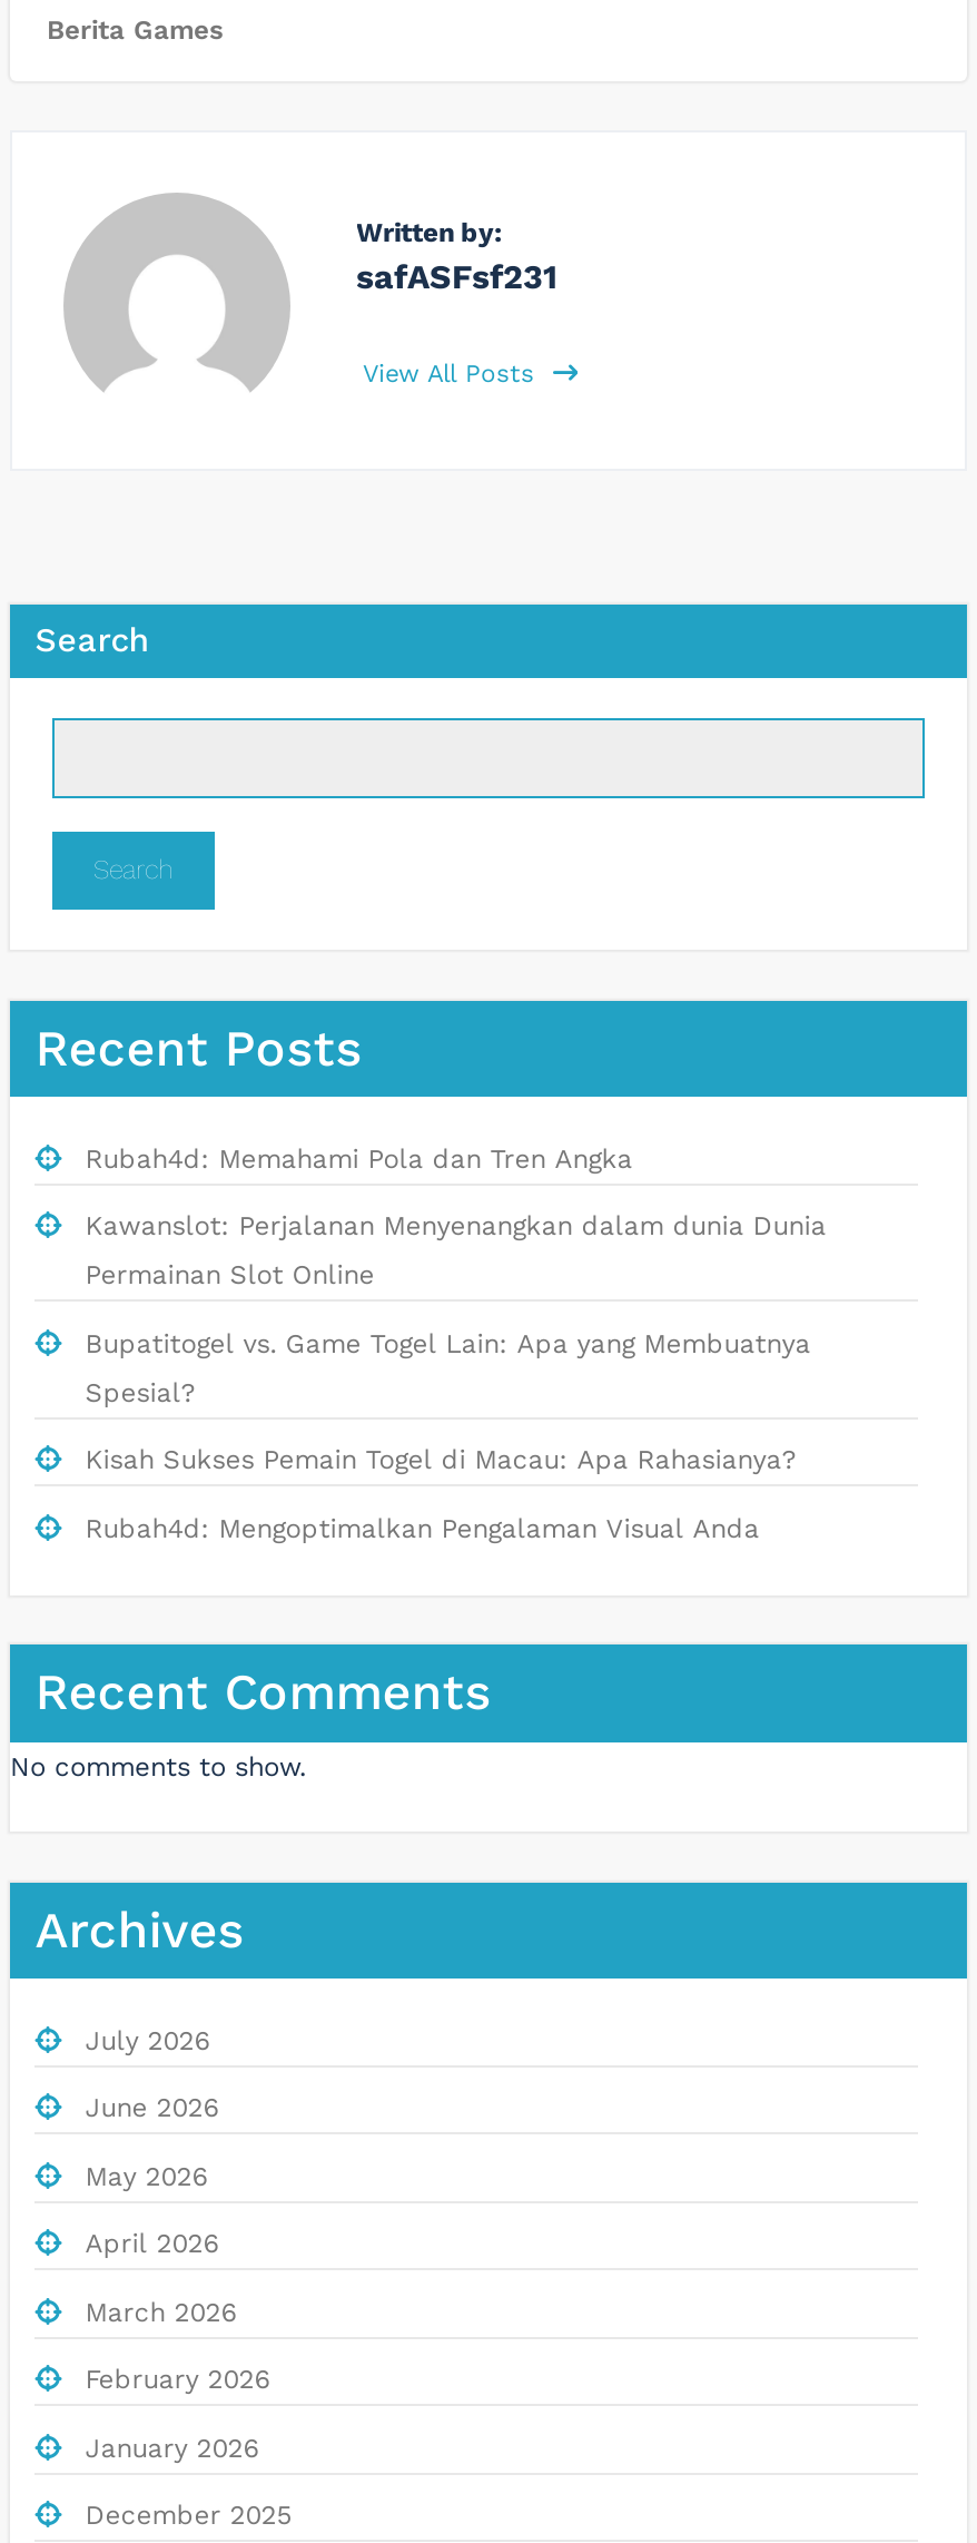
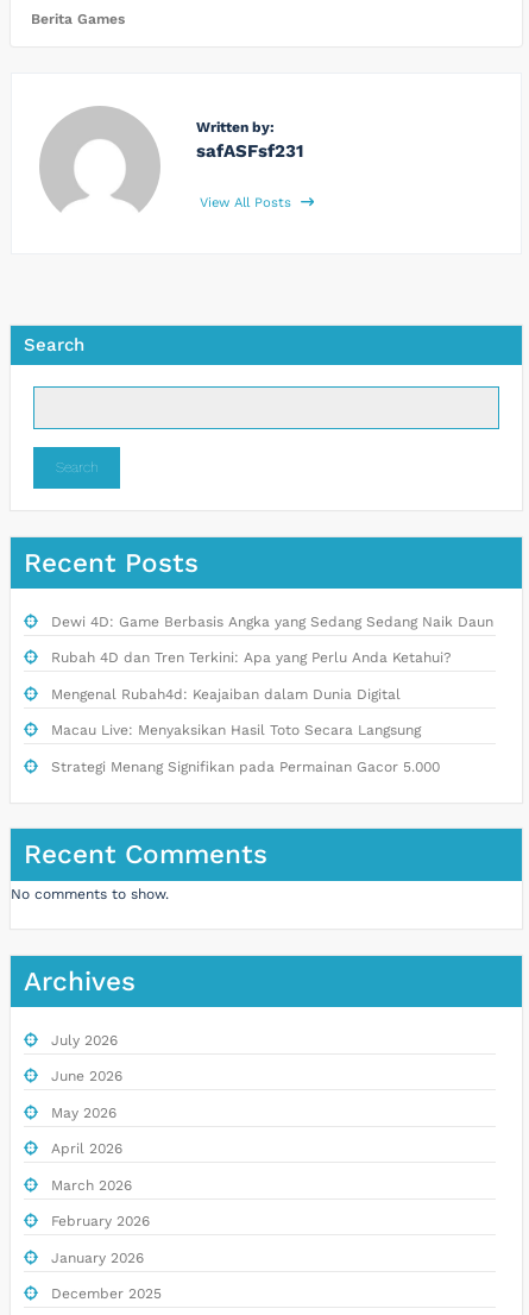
[85,1143,826,1544] Rubah4d: Memahami Pola dan Tren Angka | Kawanslot: Perjalanan Menyenangkan dalam dunia Dunia | Permainan Slot Online | Bupatitogel vs. Game Togel Lain: Apa yang Membuatnya | Spesial? | Kisah Sukses Pemain Togel di Macau: Apa Rahasianya? | Rubah4d: Mengoptimalkan Pengalaman Visual Anda -> [51,613,493,775] Dewi 4D: Game Berbasis Angka yang Sedang Sedang Naik Daun | Rubah 4D dan Tren Terkini: Apa yang Perlu Anda Ketahui? | Mengenal Rubah4d: Keajaiban dalam Dunia Digital | Macau Live: Menyaksikan Hasil Toto Secara Langsung | Strategi Menang Signifikan pada Permainan Gacor 5.000

